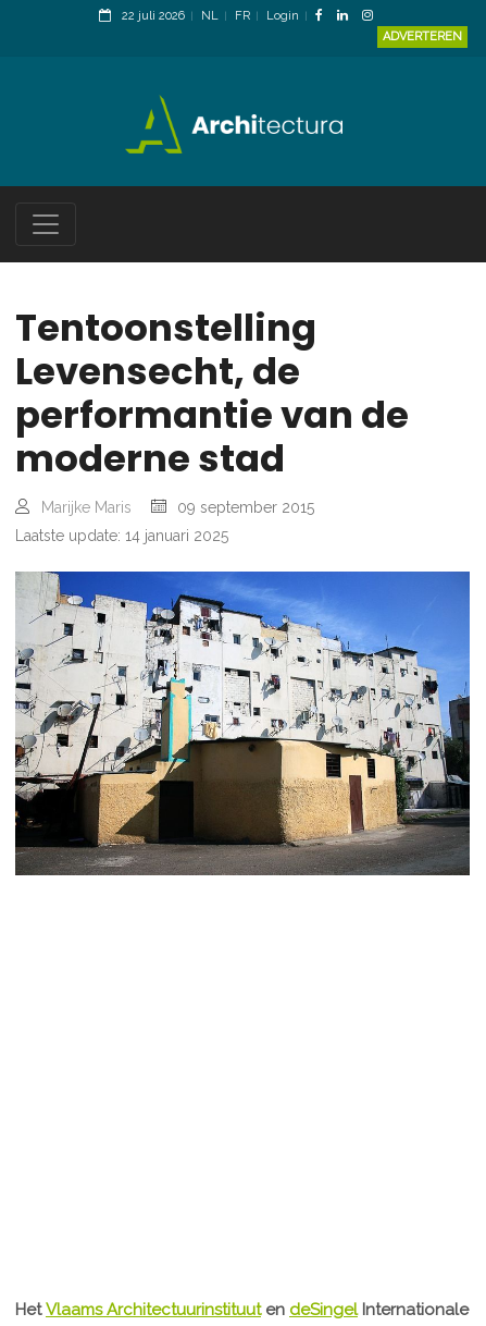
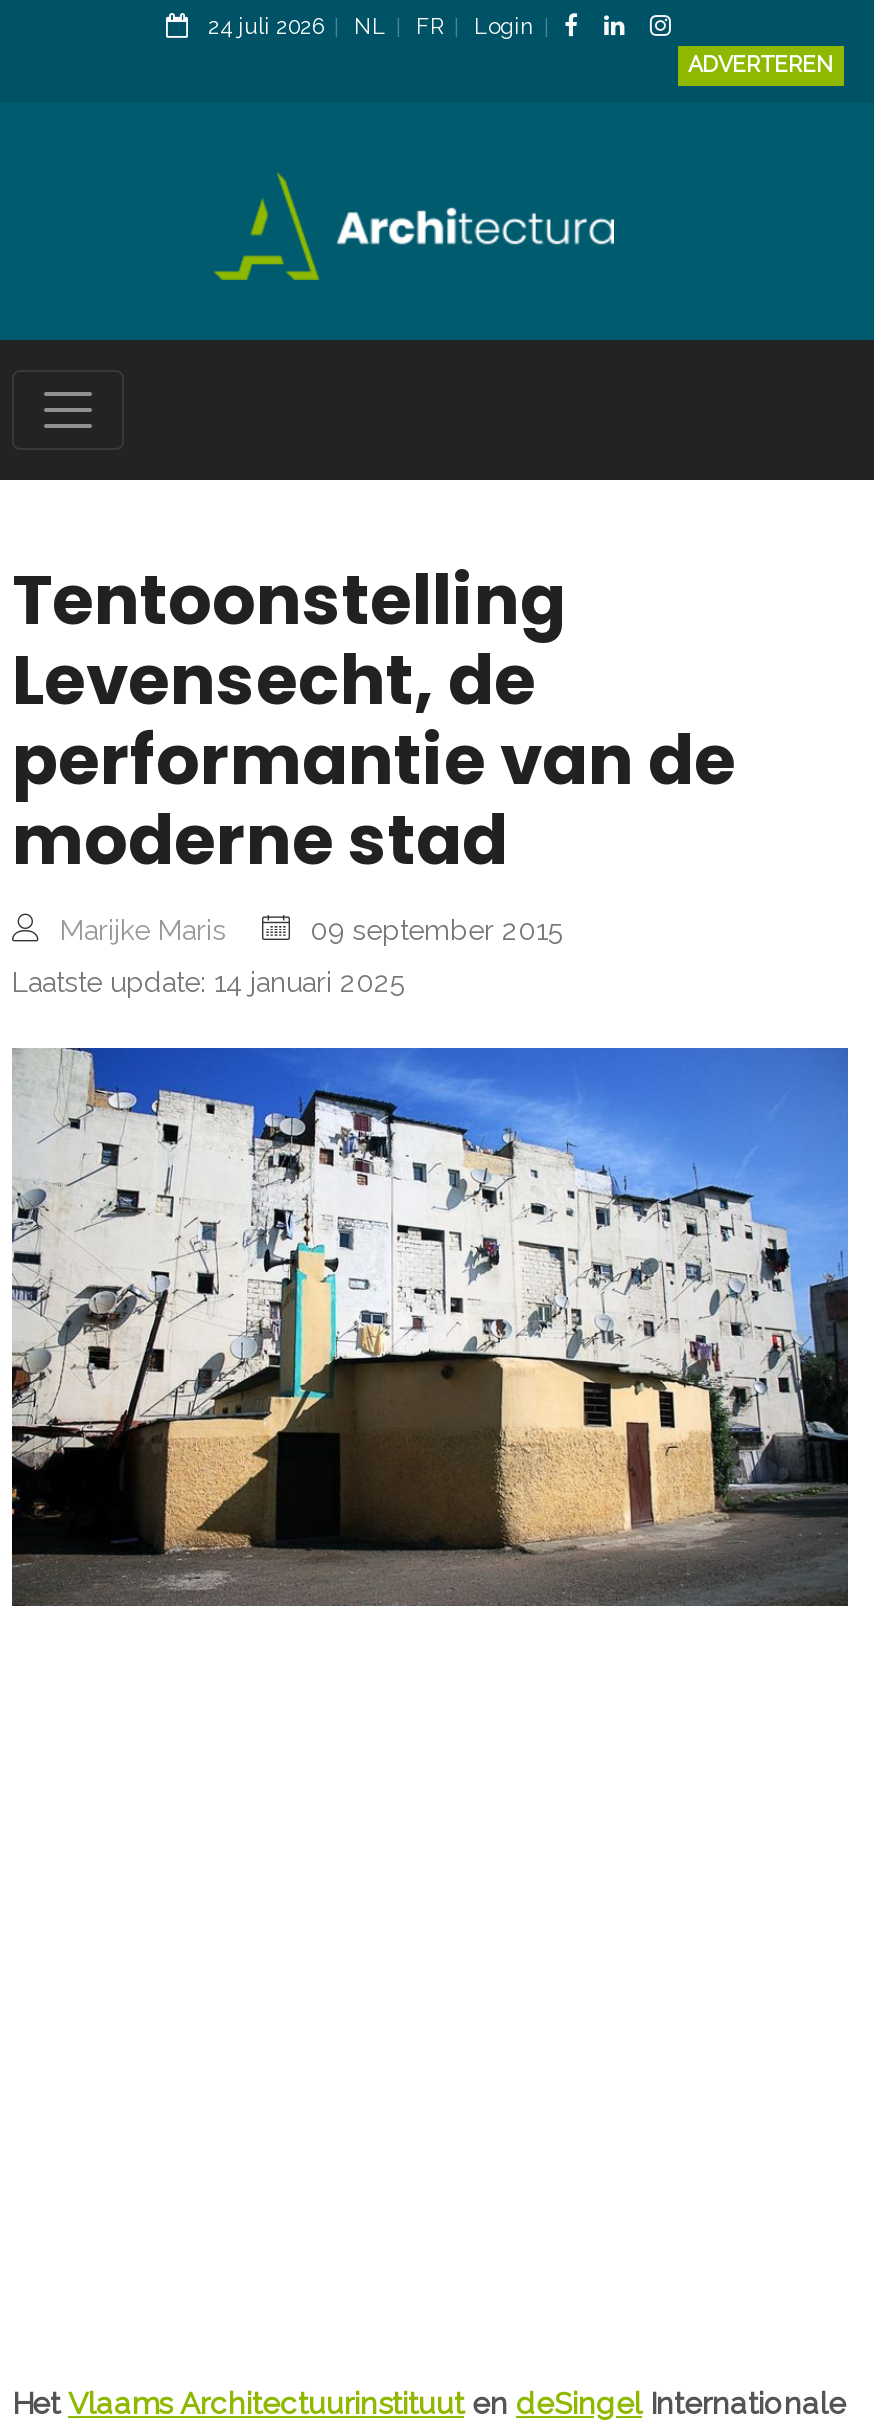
[122,9,299,23] 22 juli 2026 NL FR Login -> [208,14,534,40] 24 juli 2026 NL FR Login

